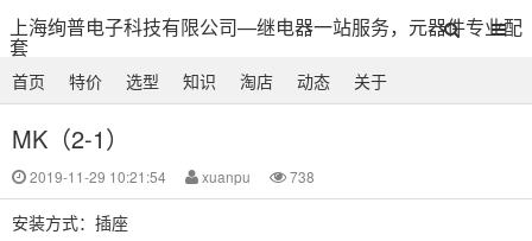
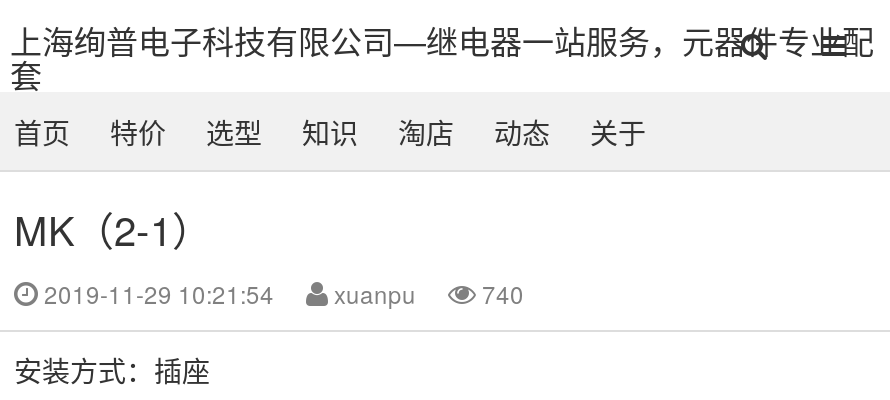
[26,166,315,186] 2019-11-29 10:21:54 xuanpu 738 -> [38,276,524,310] 2019-11-29 10:21:54 xuanpu 740

